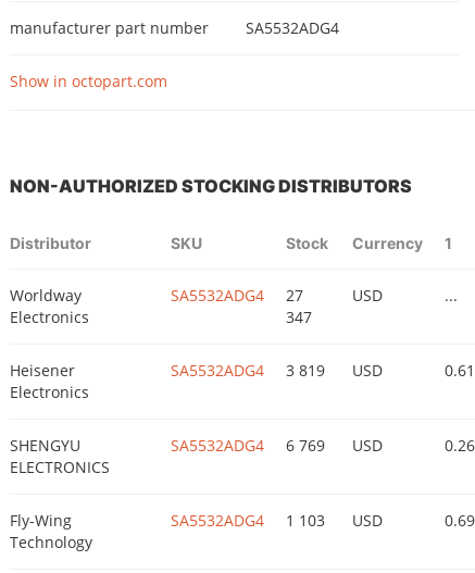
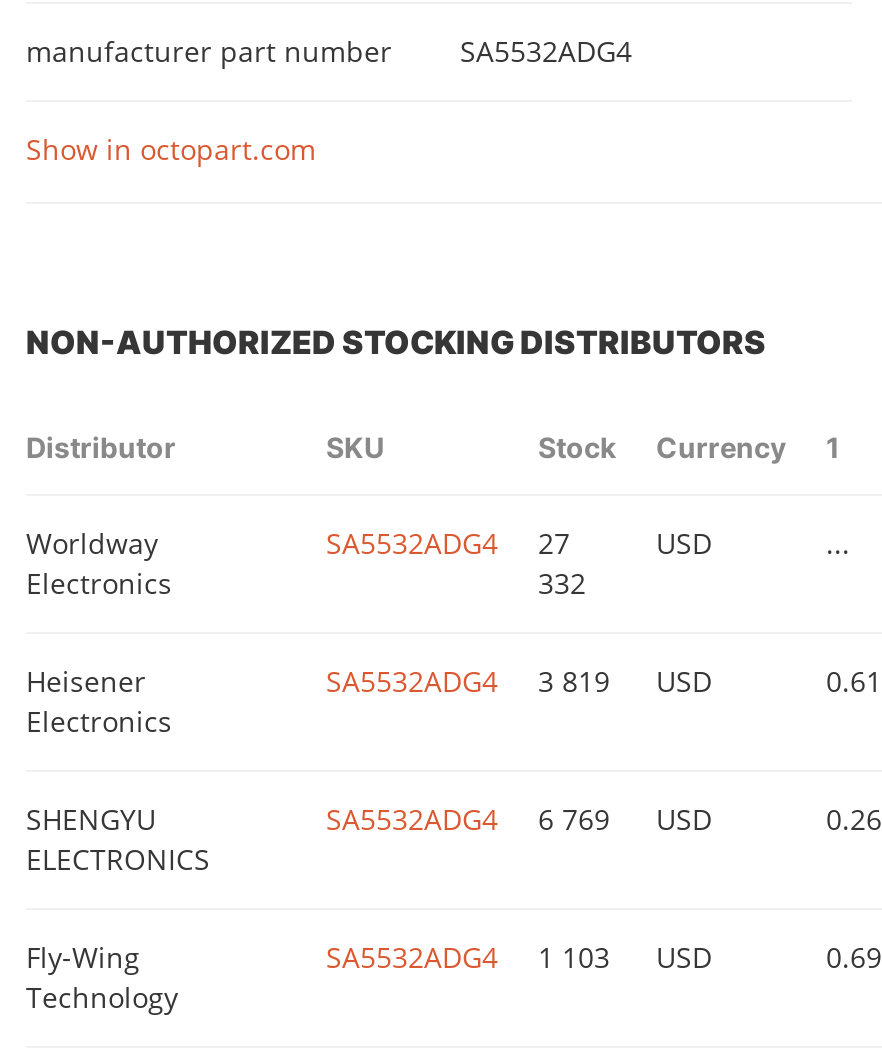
[286,306,312,327] 347 -> [538,563,586,601] 332

